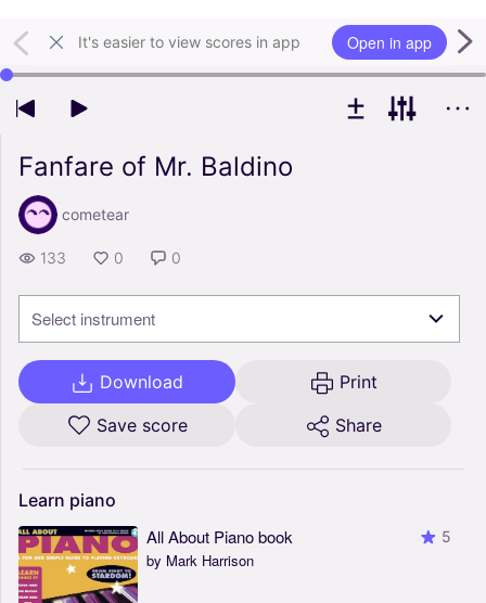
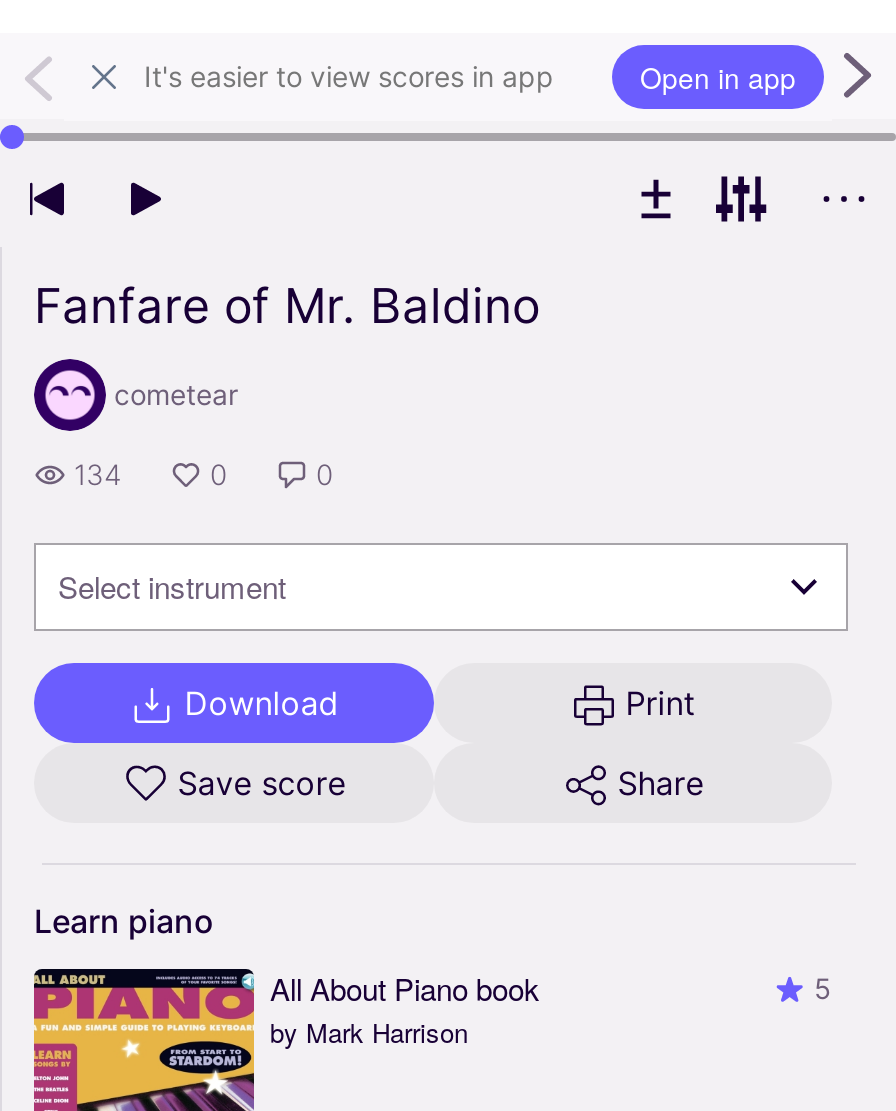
[40,248,66,267] 133 -> [74,457,122,491] 134

